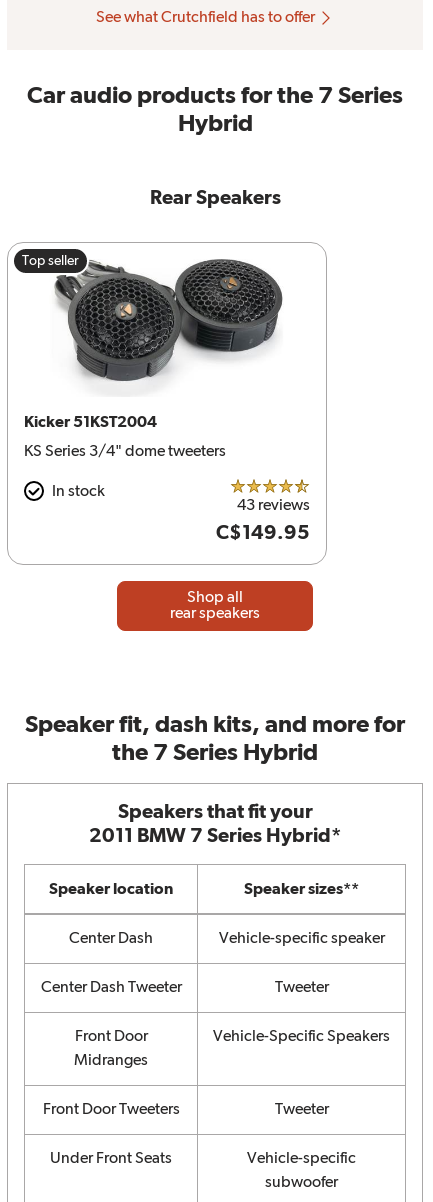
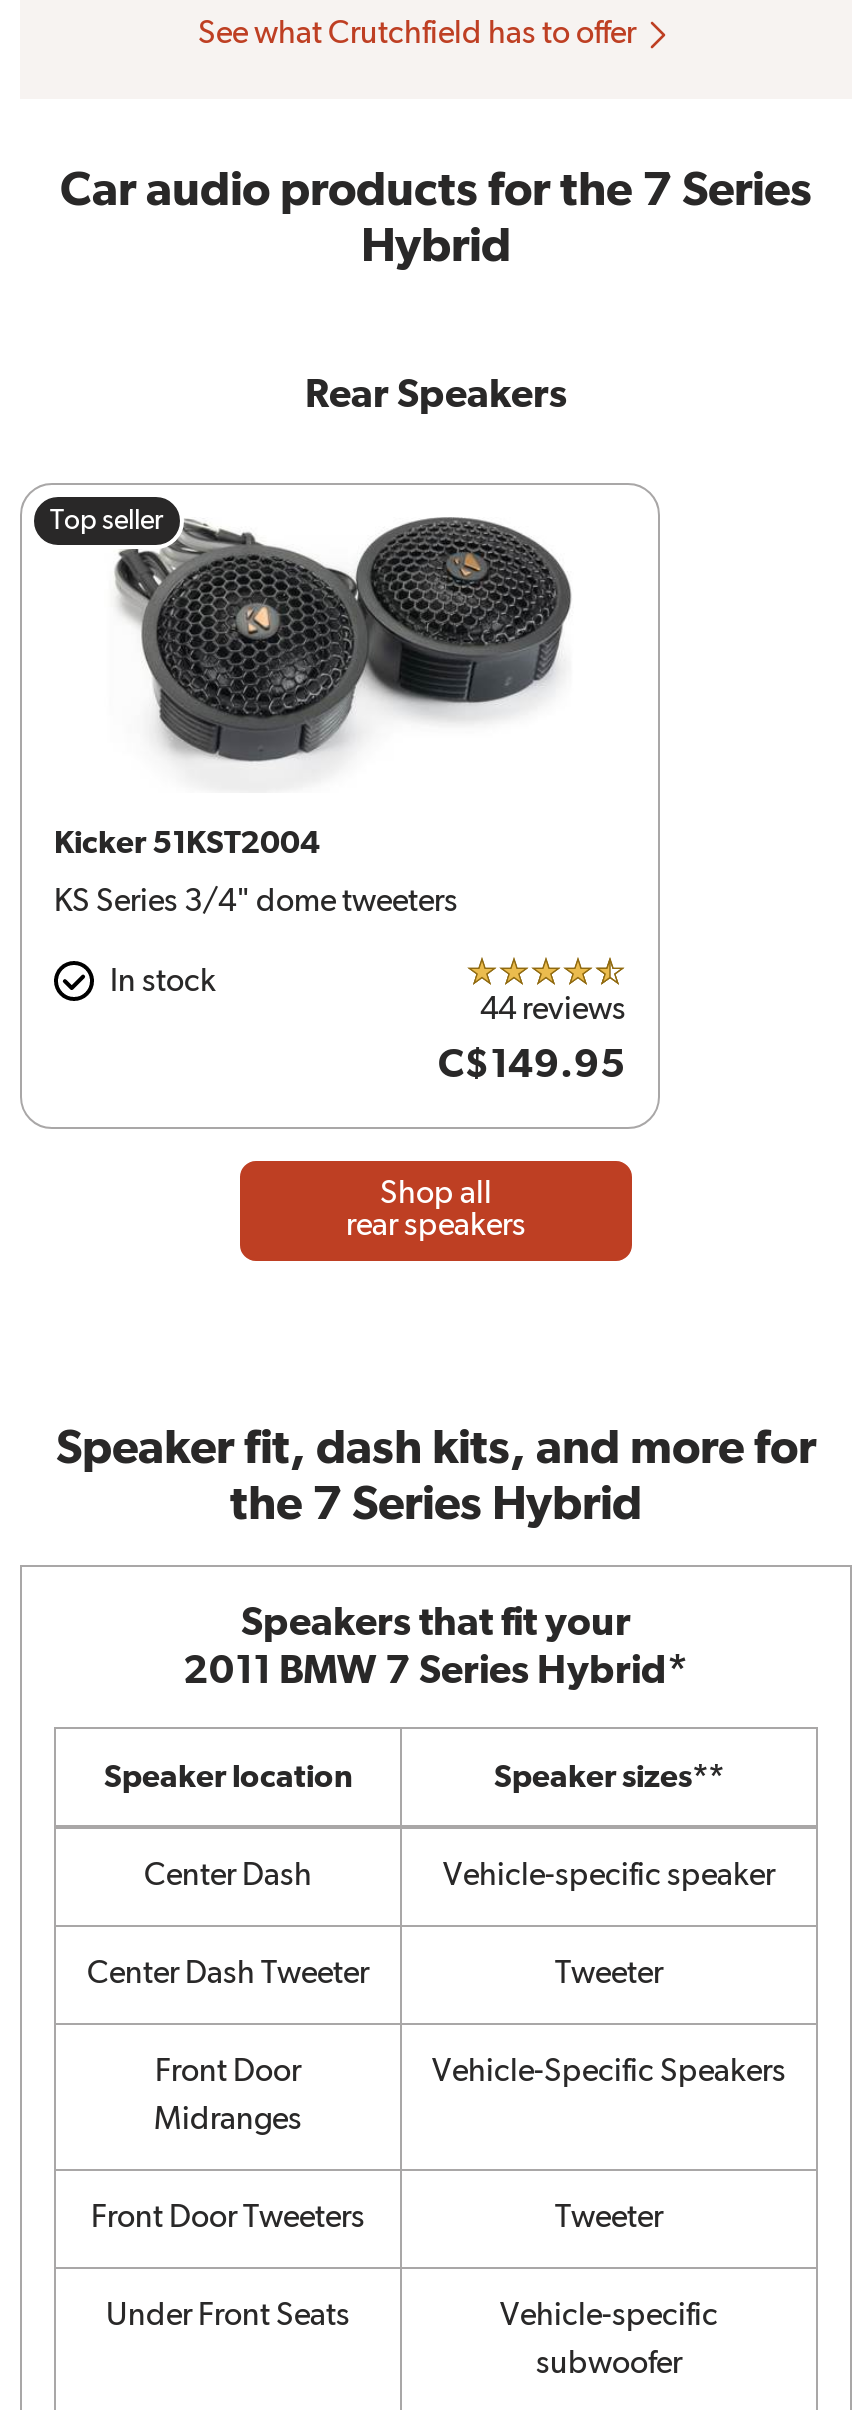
[237,498,310,514] 43 reviews -> [480,996,626,1028] 44 reviews

